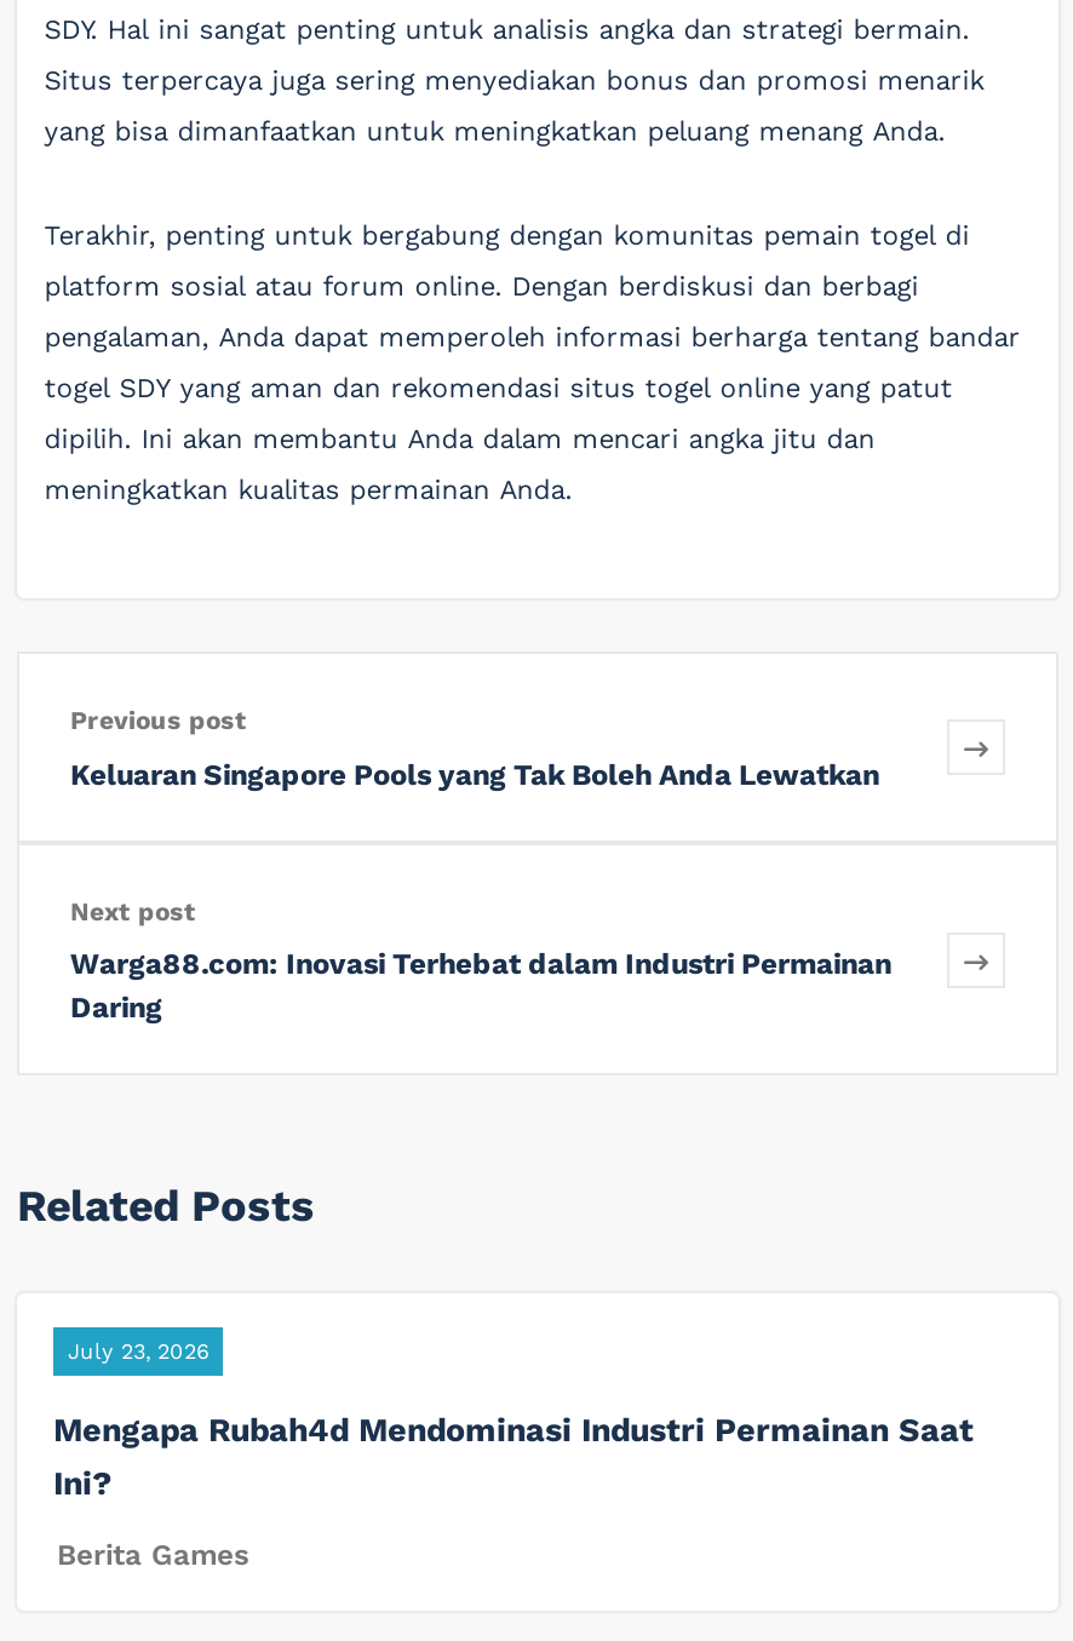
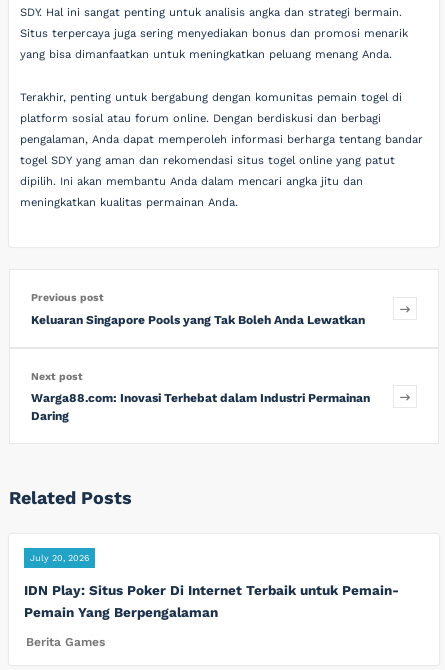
[68,1339,208,1363] July 23, 2026 -> [30,553,89,563] July 20, 2026
[53,1409,974,1501] Mengapa Rubah4d Mendominasi Industri Permainan Saat | Ini? -> [24,582,399,620] IDN Play: Situs Poker Di Internet Terbaik untuk Pemain- | Pemain Yang Berpengalaman

